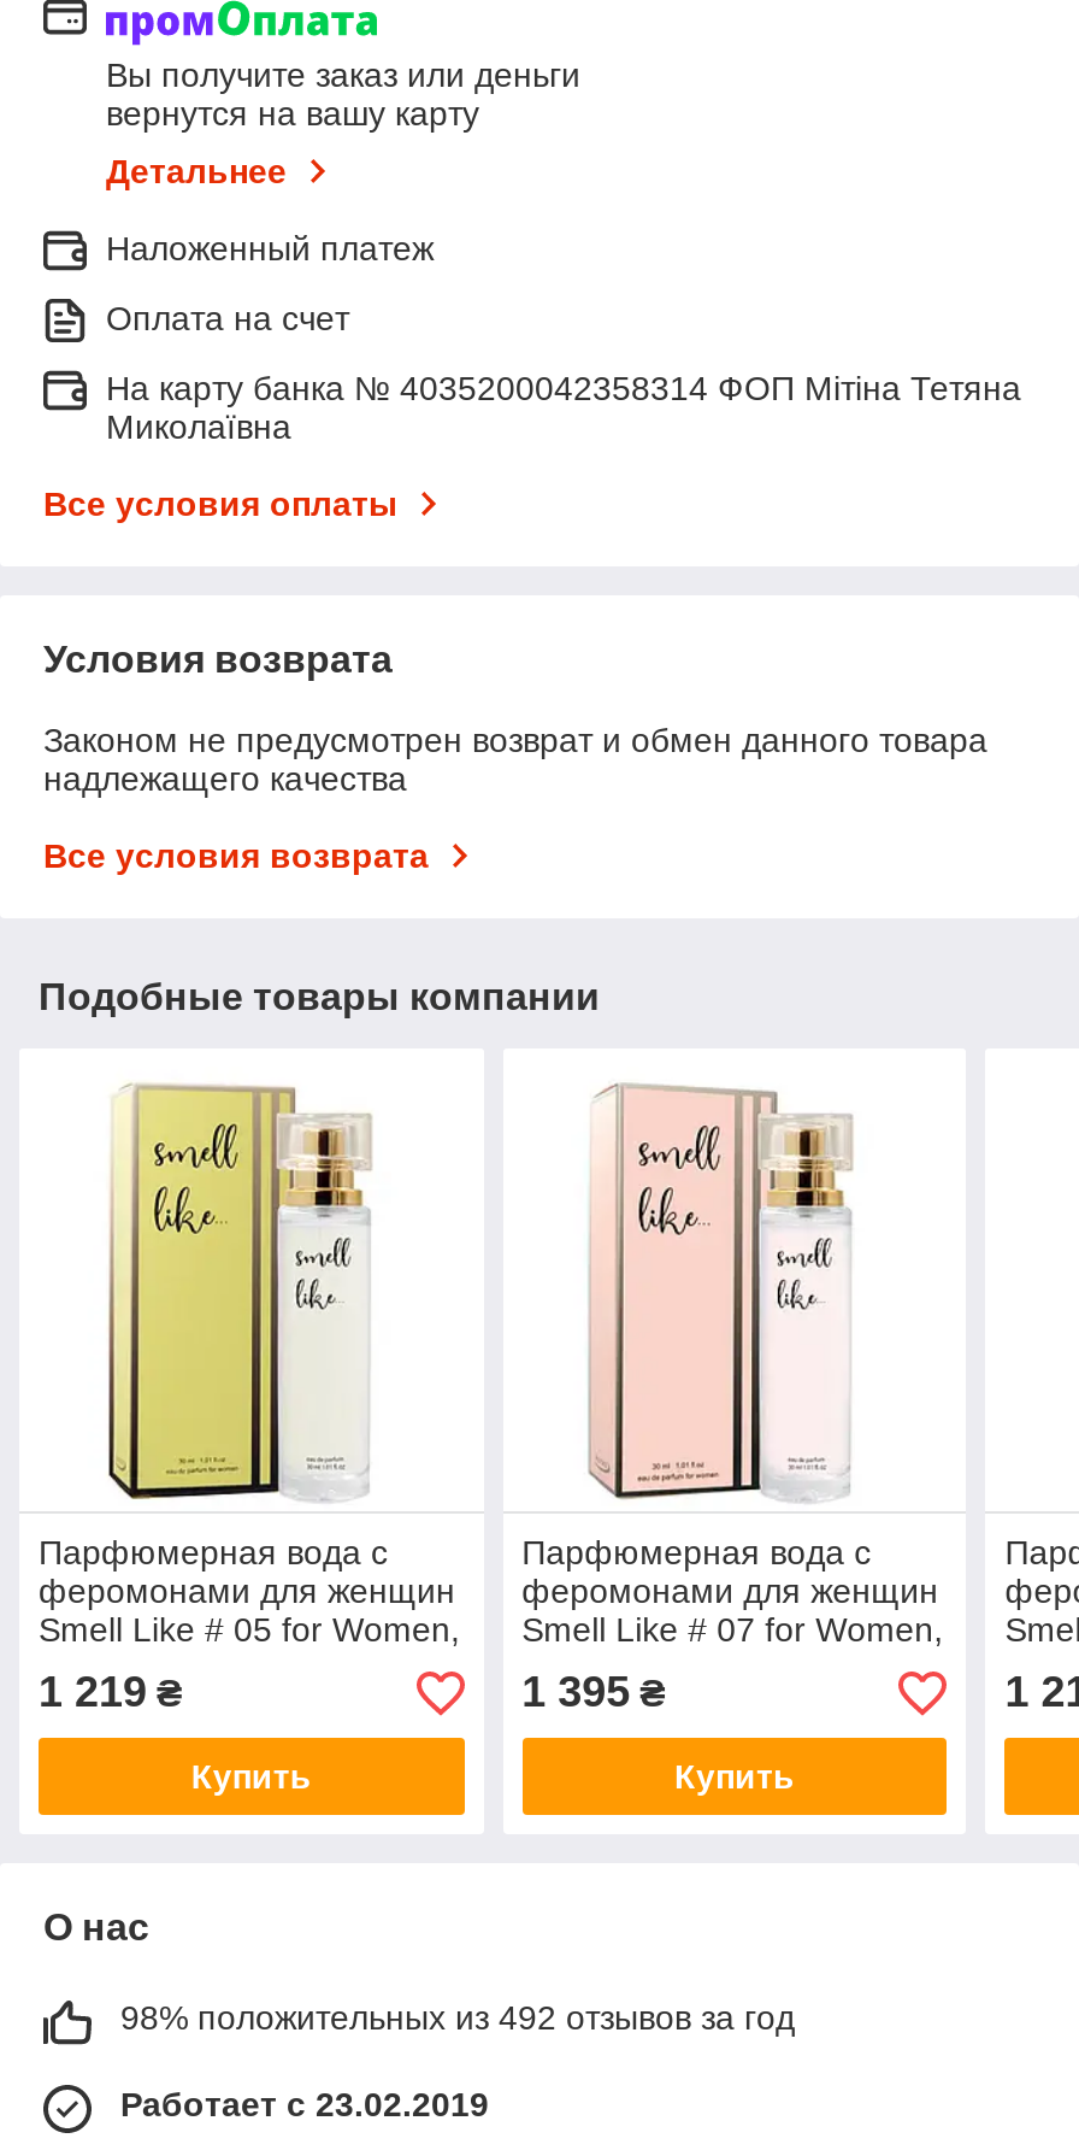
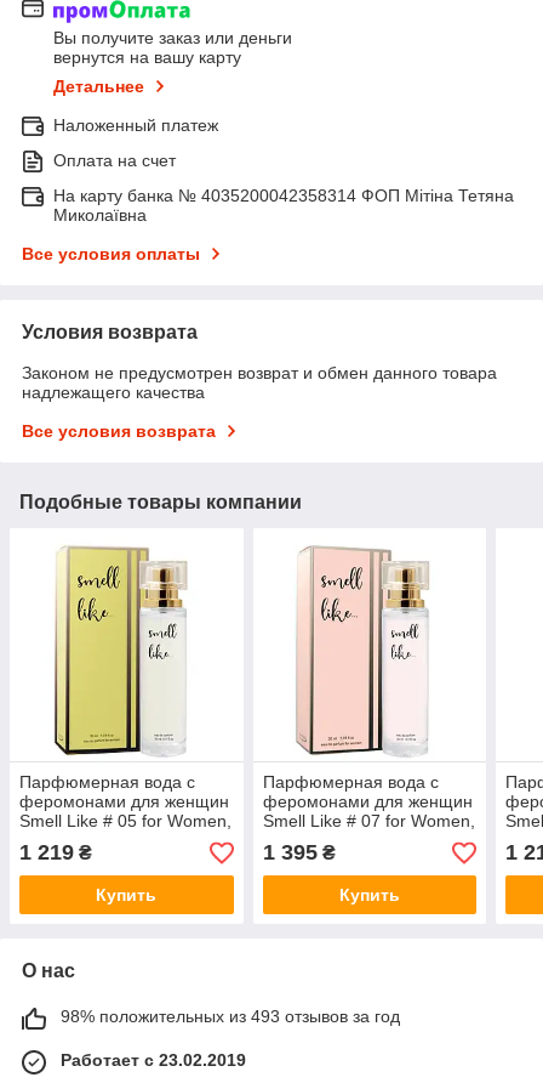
[120,1999,795,2038] 98% положительных из 492 отзывов за год -> [61,1007,400,1027] 98% положительных из 493 отзывов за год

